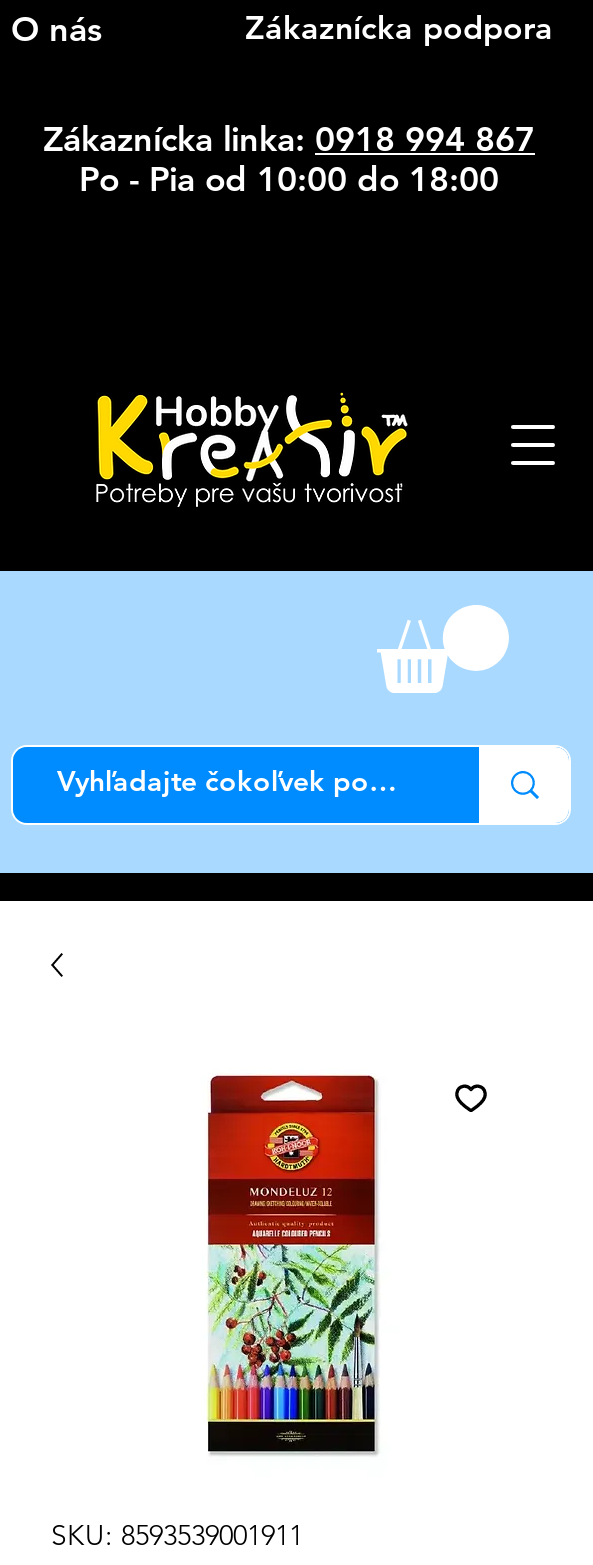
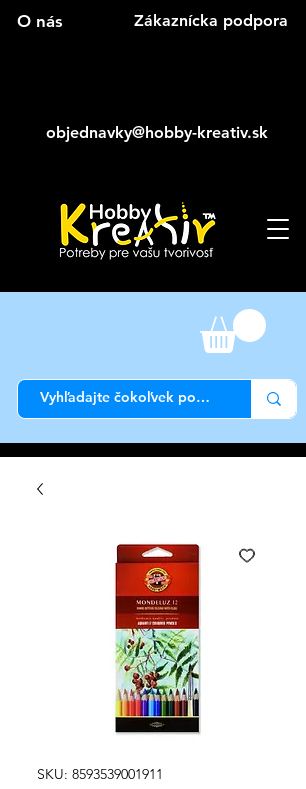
[43,119,535,199] Zákaznícka linka: 0918 994 867 | Po - Pia od 10:00 do 18:00 -> [46,123,268,142] objednavky@hobby-kreativ.sk

